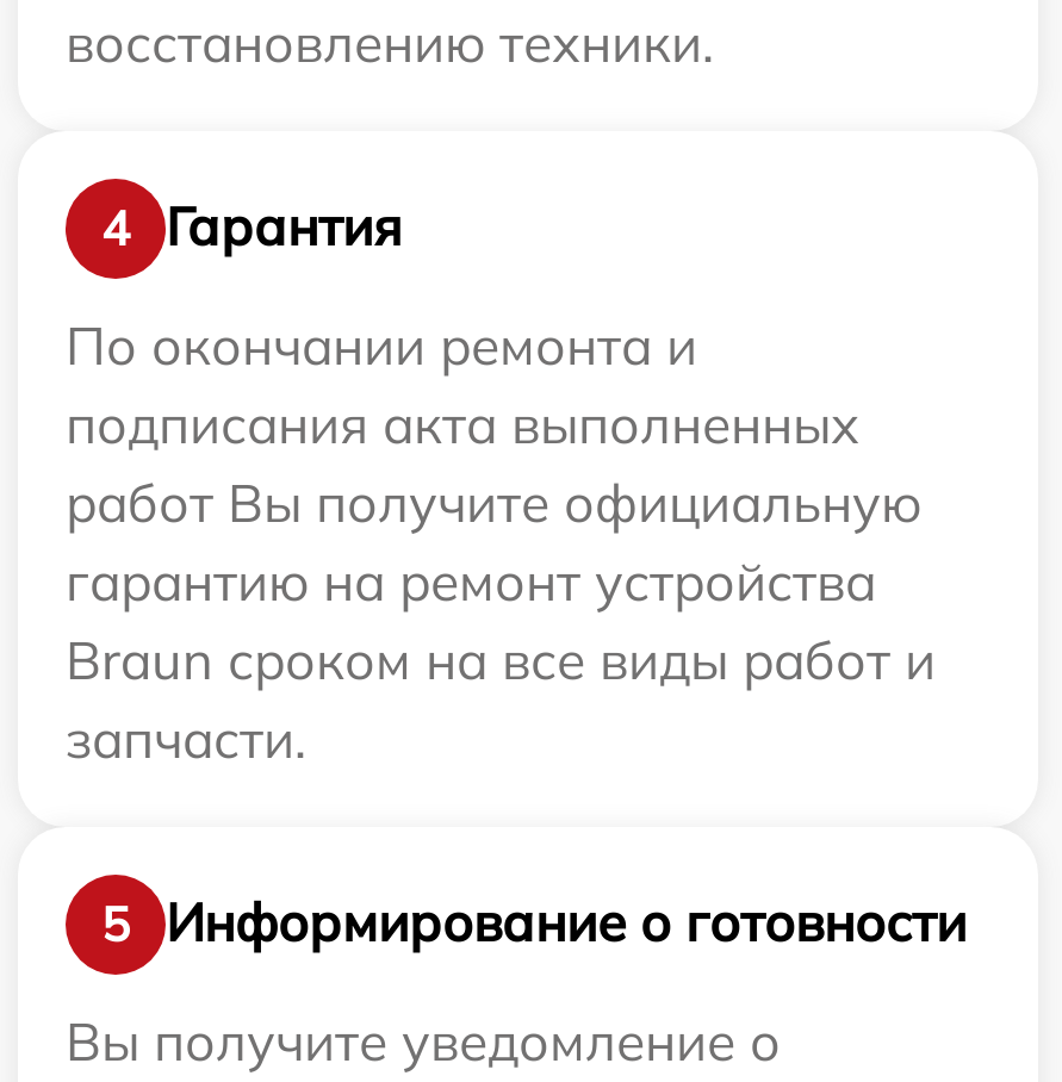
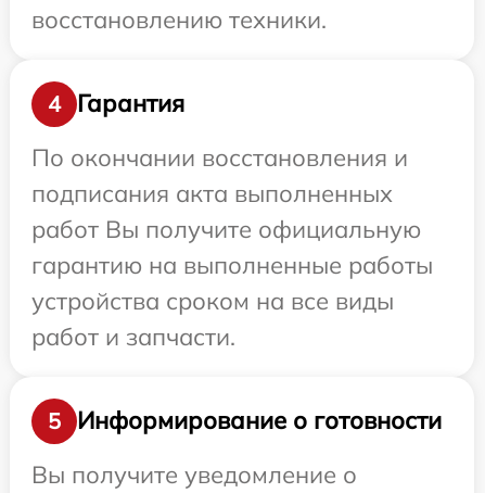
[66,312,697,379] По окончании ремонта и -> [31,142,408,173] По окончании восстановления и
[66,548,936,772] гарантию на ремонт устройства | Braun сроком на все виды работ и | запчасти. -> [31,250,433,352] гарантию на выполненные работы | устройства сроком на все виды | работ и запчасти.

